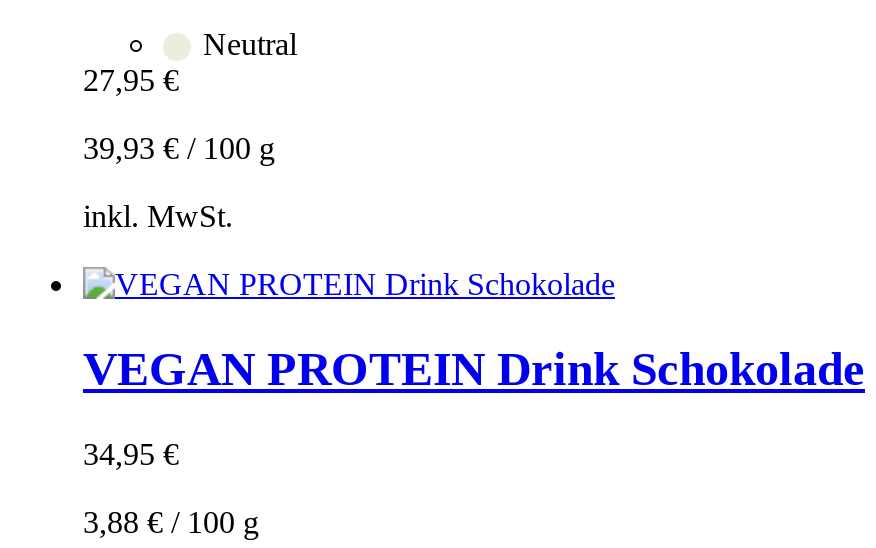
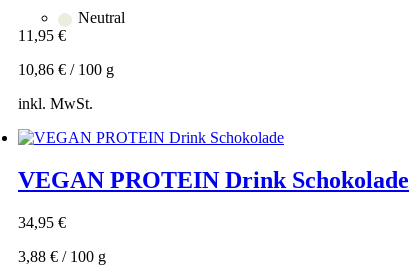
[83,62,179,96] 27,95 € -> [18,27,66,44] 11,95 €
[83,130,275,164] 39,93 €/ 100 g -> [18,61,114,78] 10,86 €/ 100 g

